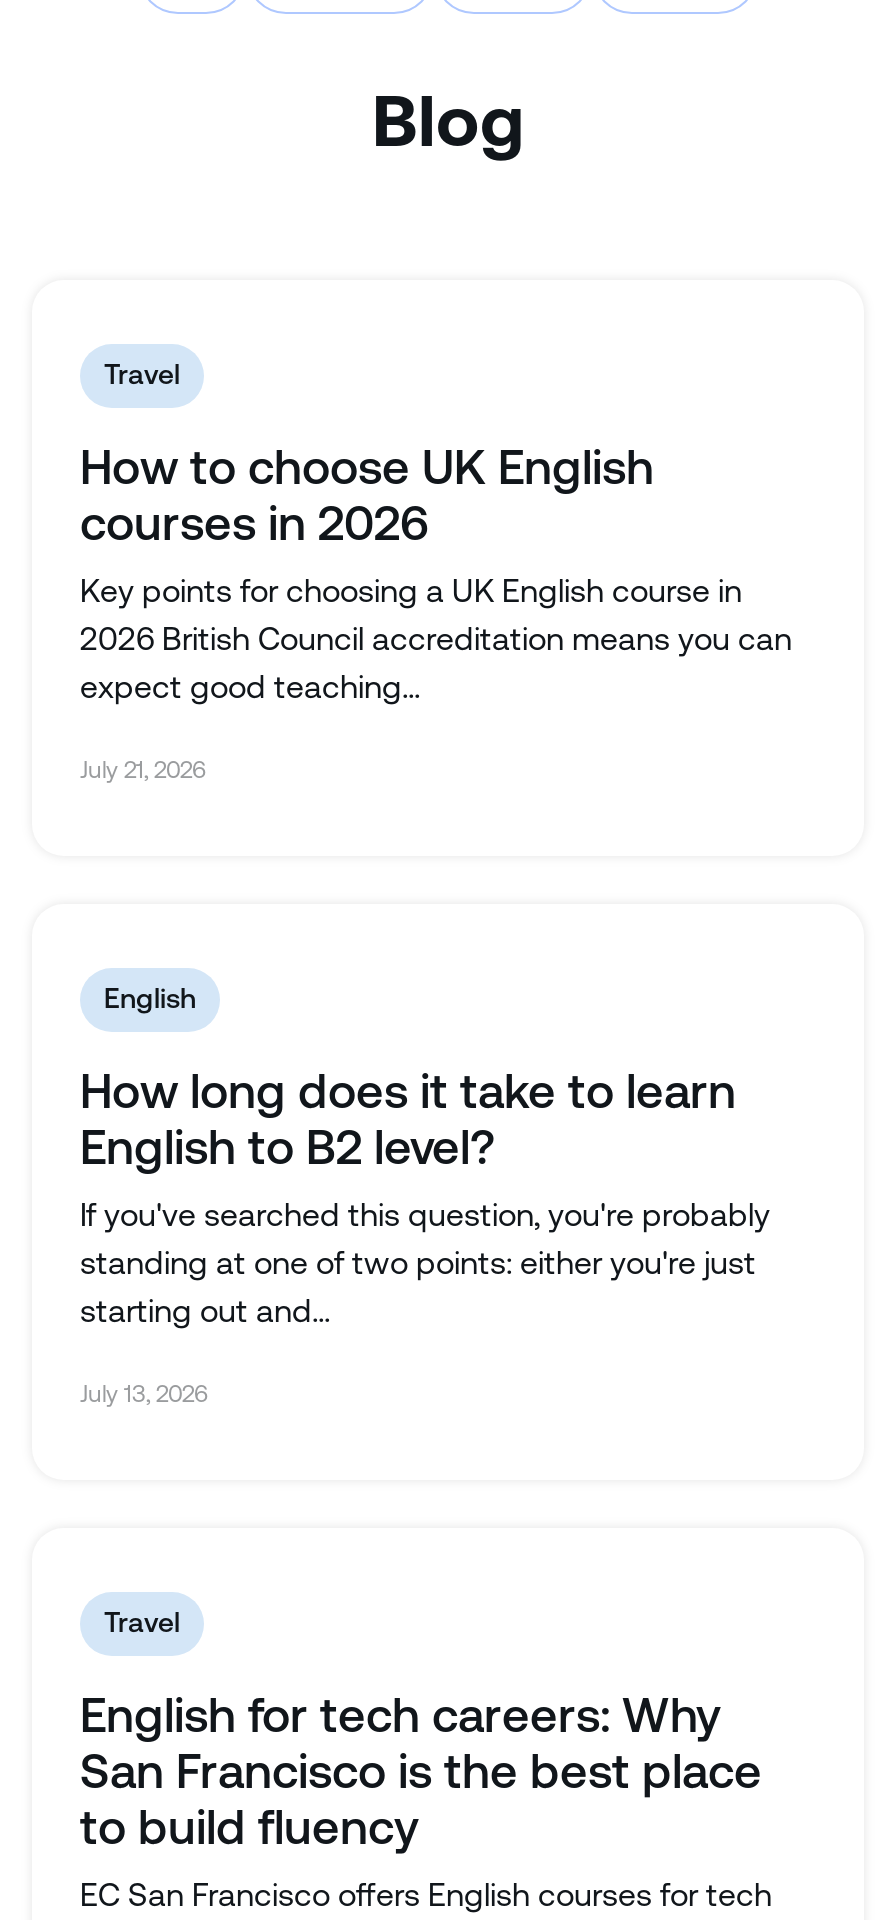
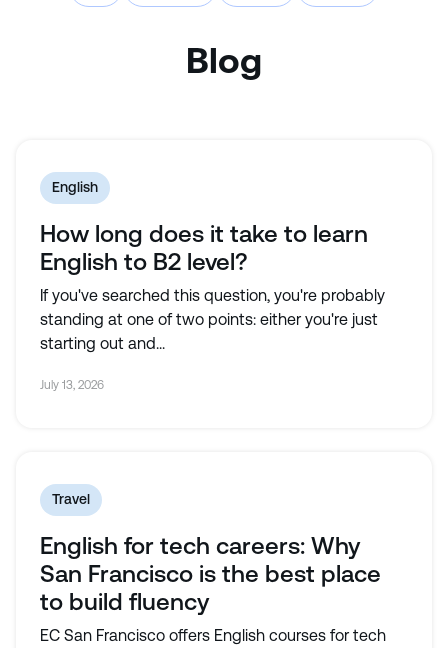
[80,358,792,784] Travel | How to choose UK English | courses in 2026 | Key points for choosing a UK English course in | 2026 British Council accreditation means you can | expect good teaching... | July 21, 2026 -> none

